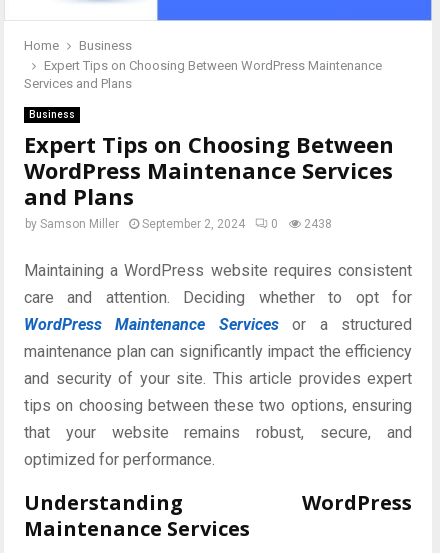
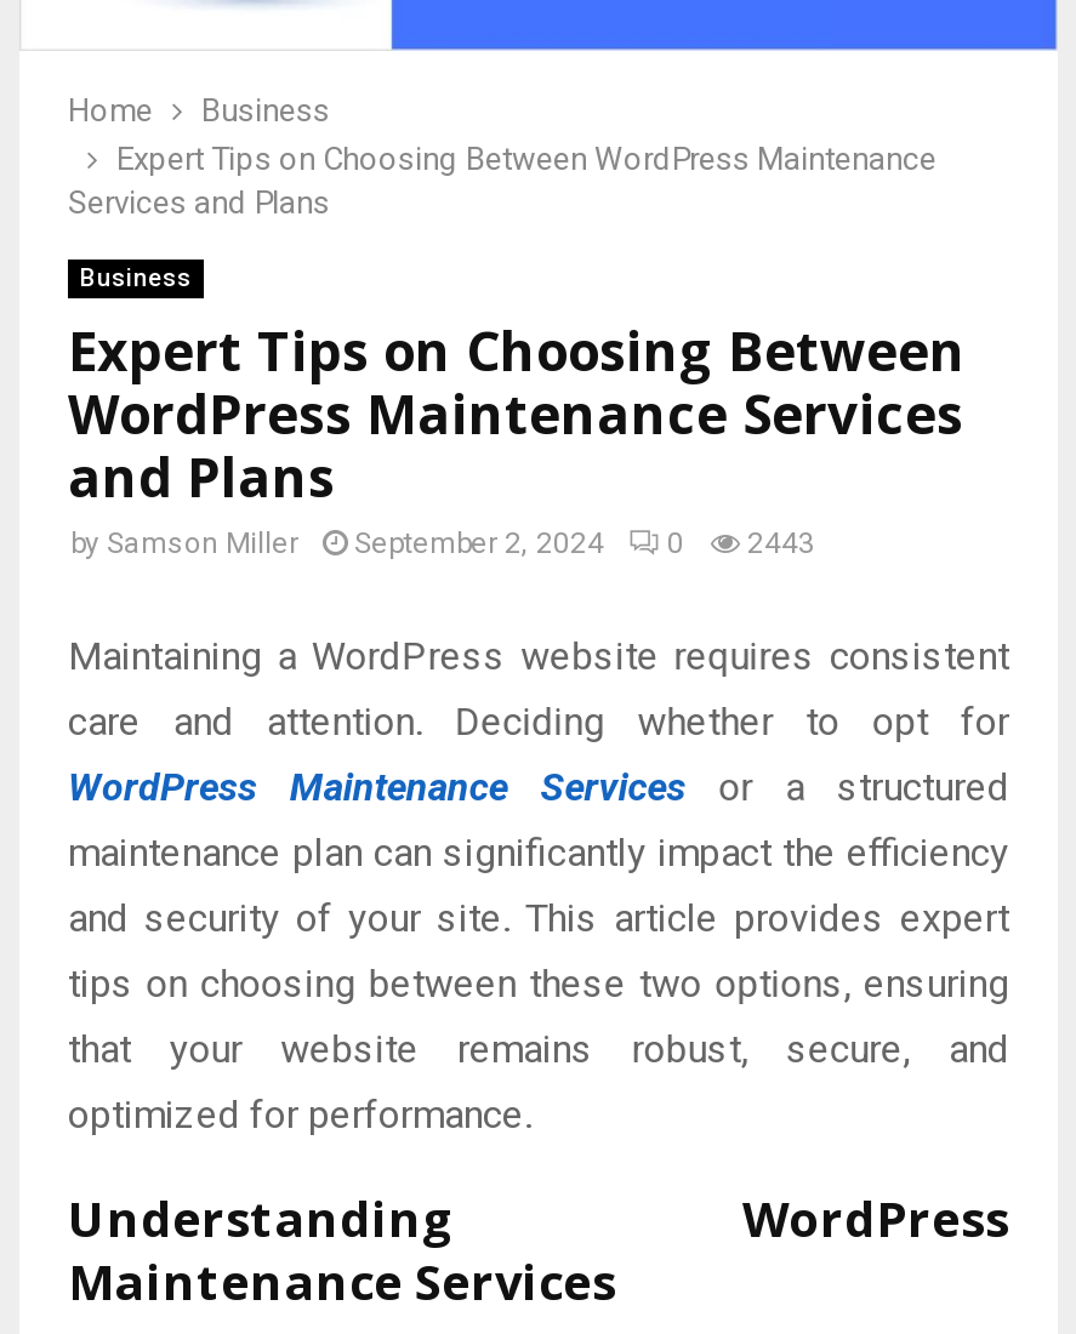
[25,217,332,231] by Samson Miller September 2, 2024 0 2438 -> [70,527,815,561] by Samson Miller September 2, 2024 0 2443

